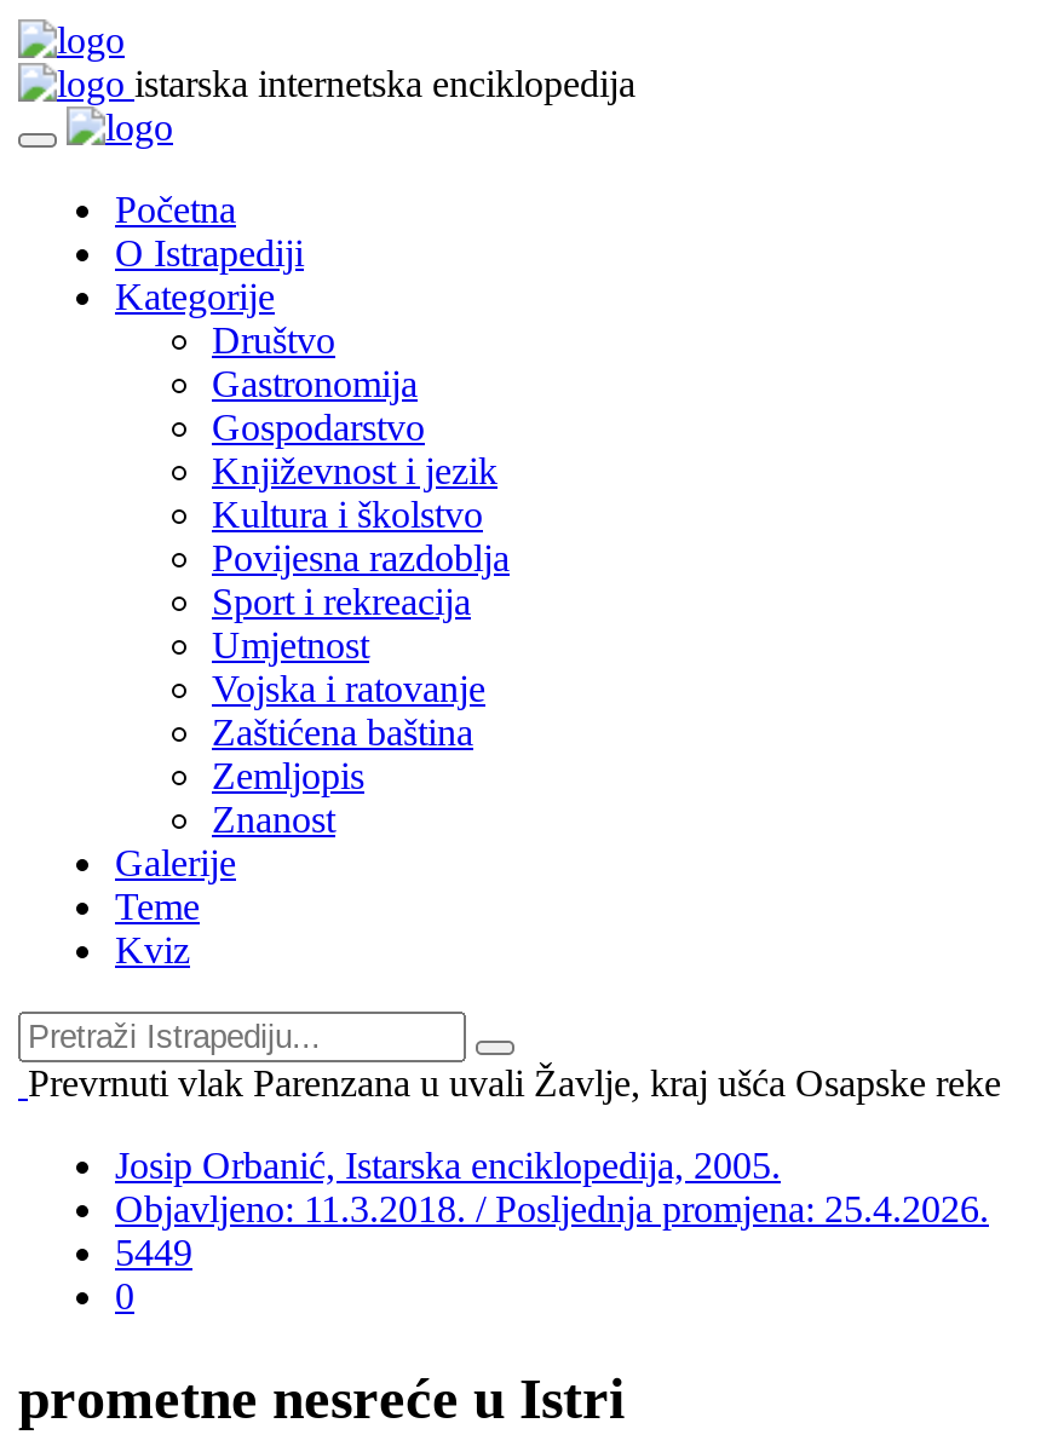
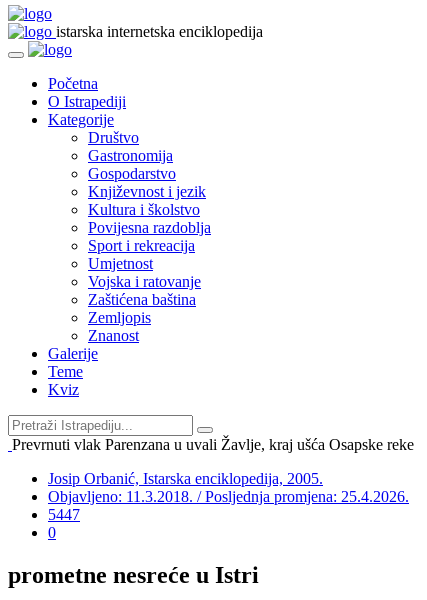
[115,1232,192,1273] 5449 -> [48,506,80,523] 5447

